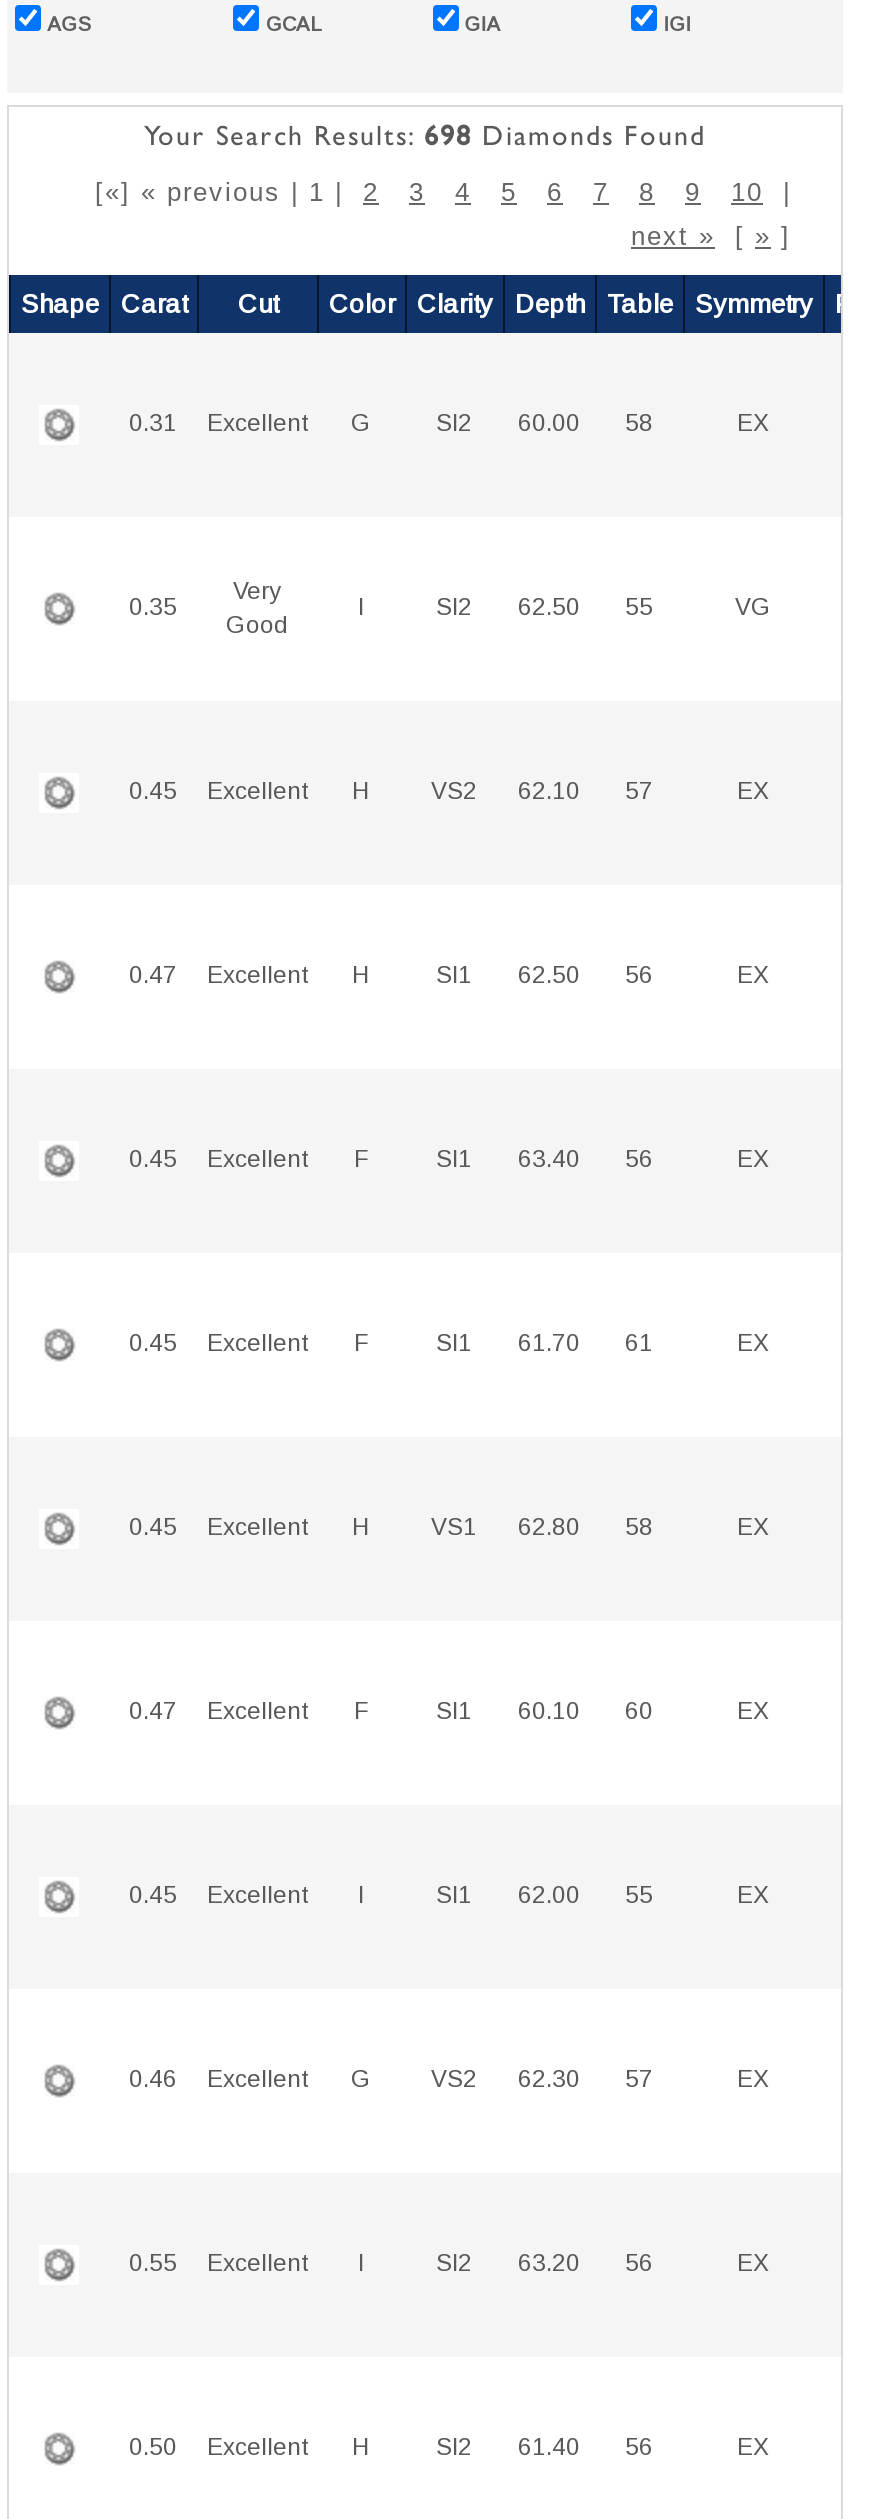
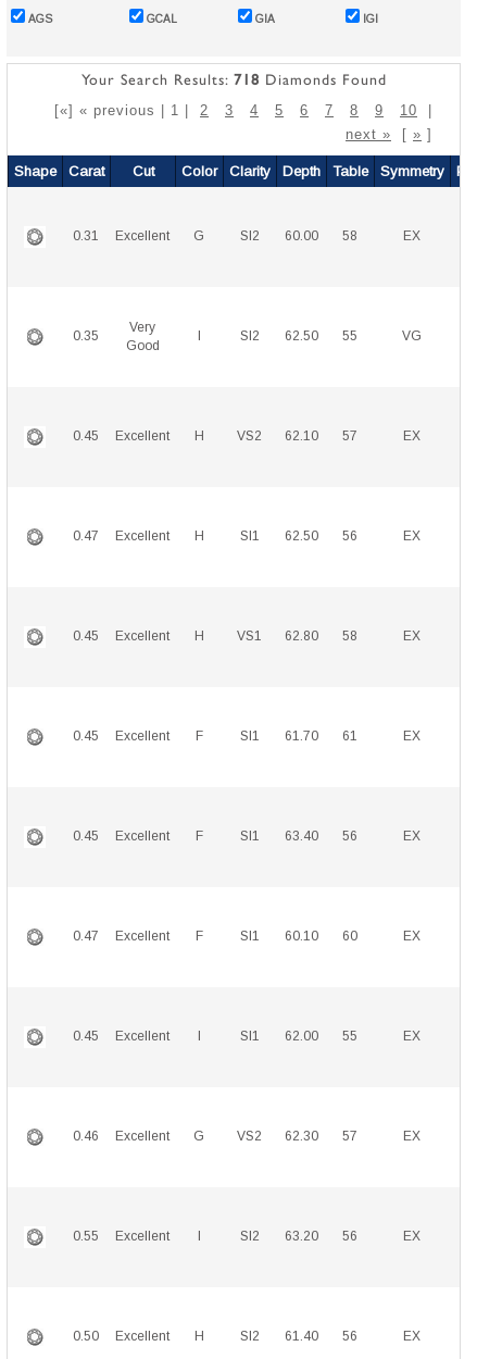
[144,123,706,151] Your Search Results: 698 Diamonds Found -> [81,73,386,88] Your Search Results: 718 Diamonds Found
[354,1145,653,1173] F | SI1 | 63.40 | 56 -> [194,629,357,644] H | VS1 | 62.80 | 58
[352,1513,653,1541] H | VS1 | 62.80 | 58 -> [195,829,357,844] F | SI1 | 63.40 | 56

